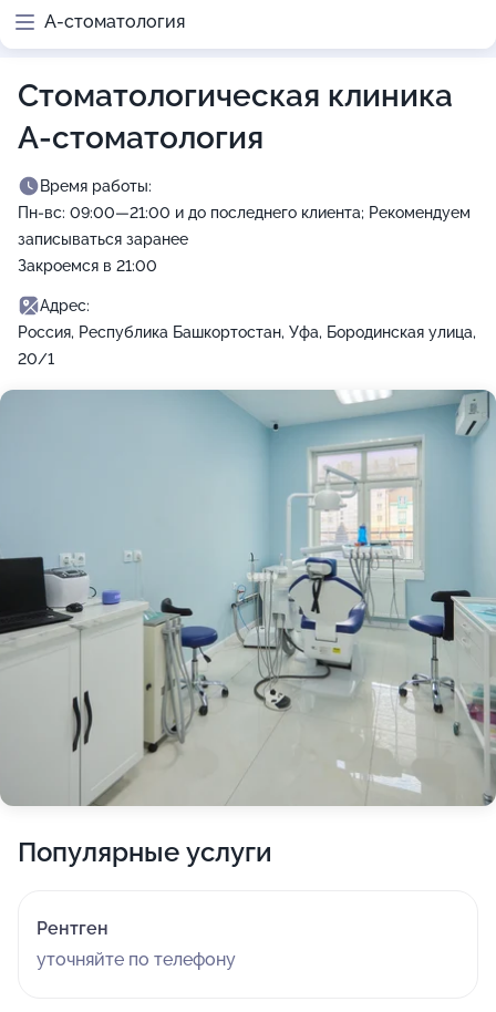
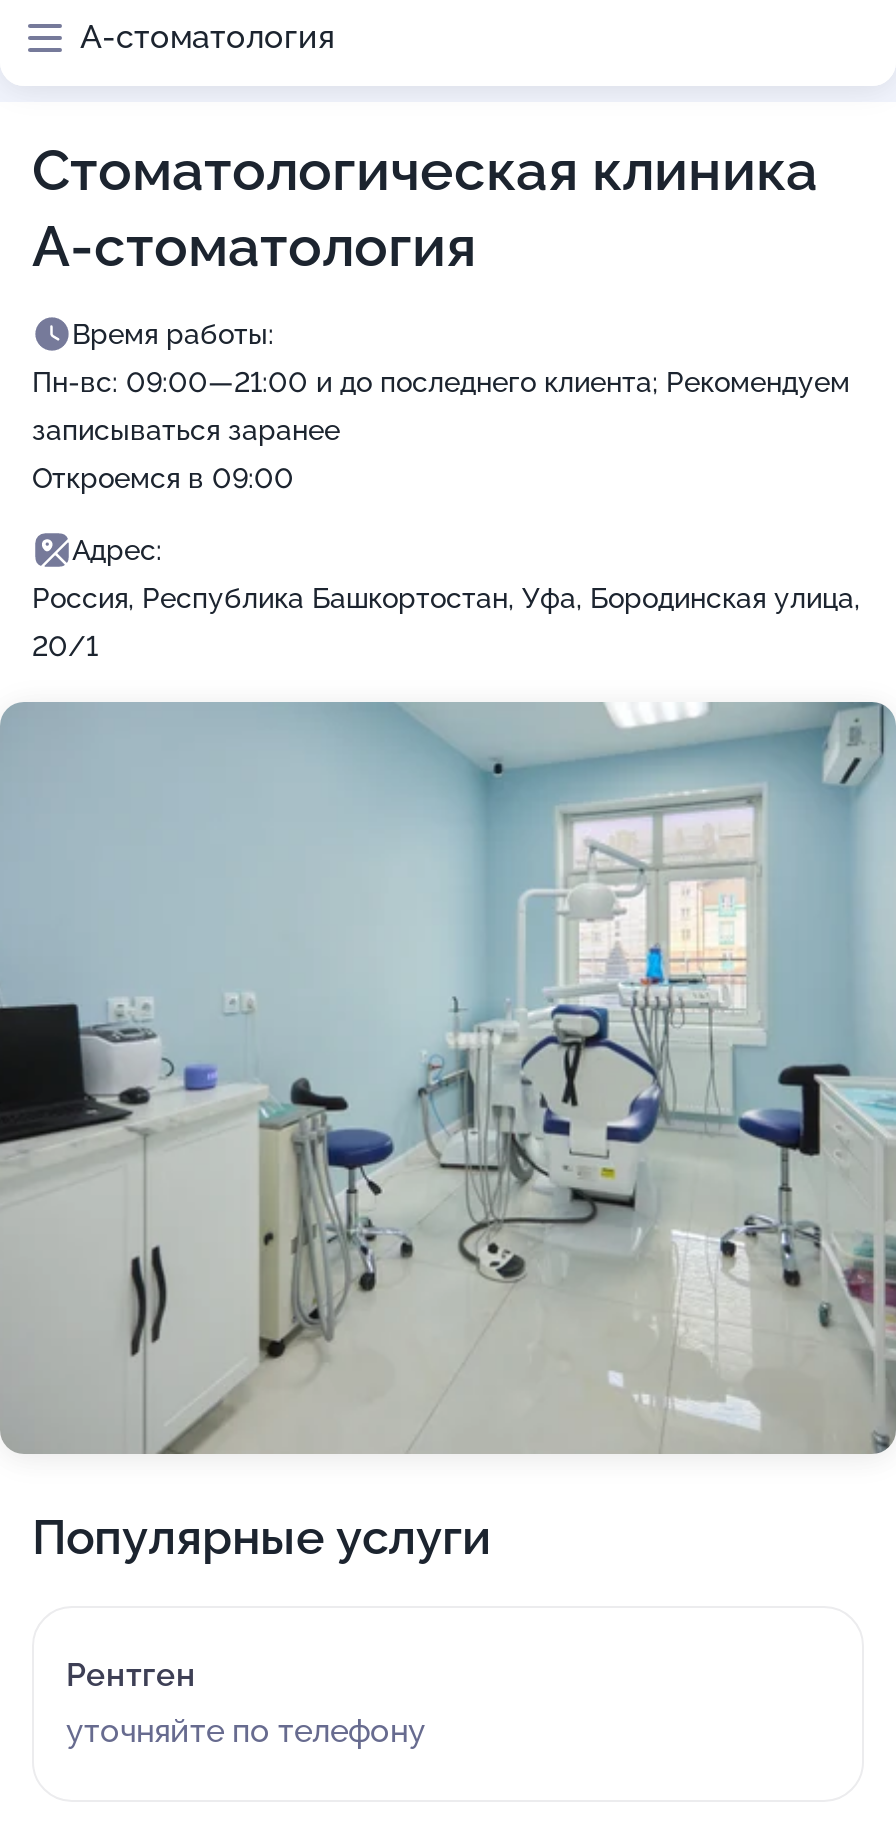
[18,257,157,275] Закроемся в 21:00 -> [32,462,294,494] Откроемся в 09:00

